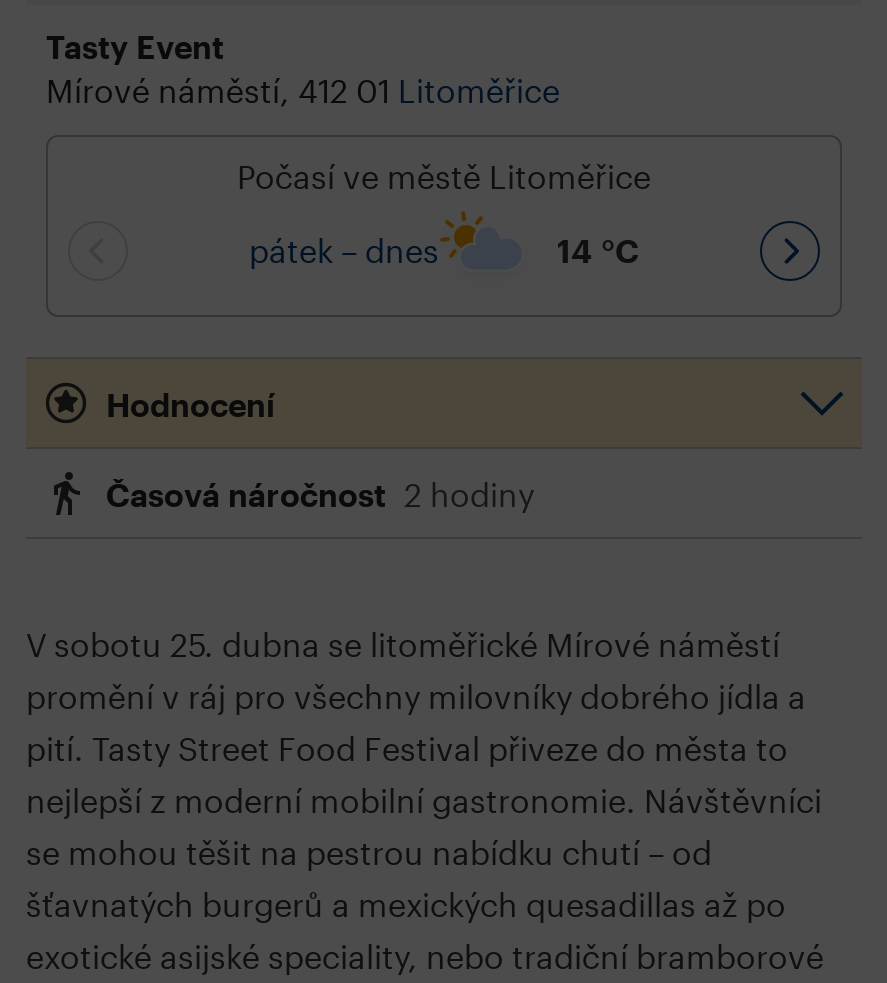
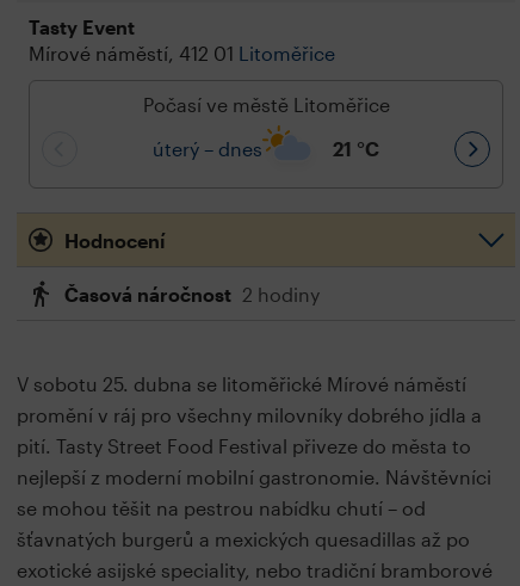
[249,232,439,270] pátek – dnes -> [153,138,262,161] úterý – dnes
[557,232,639,270] 14 °C -> [333,138,379,161] 21 °C

